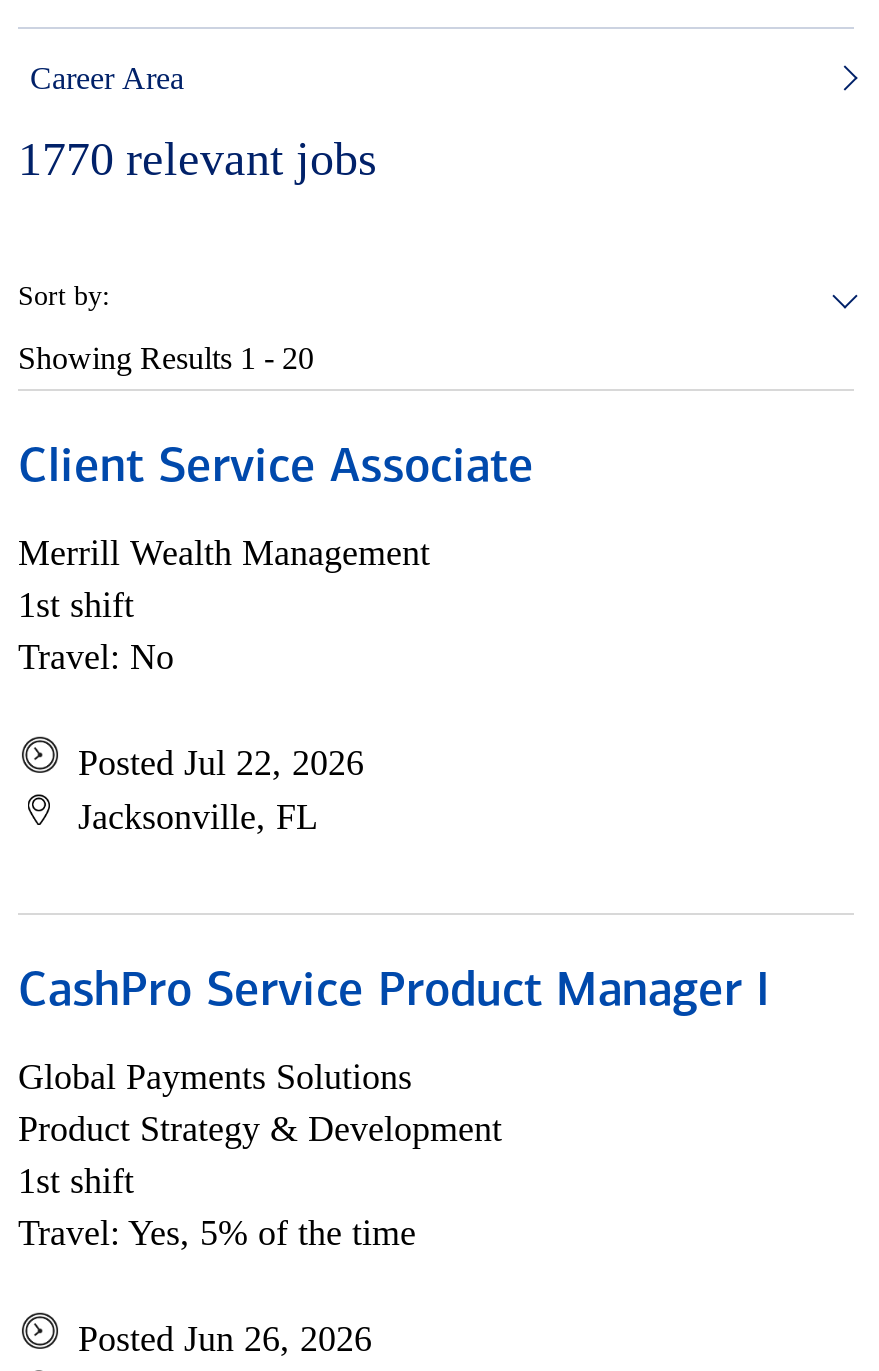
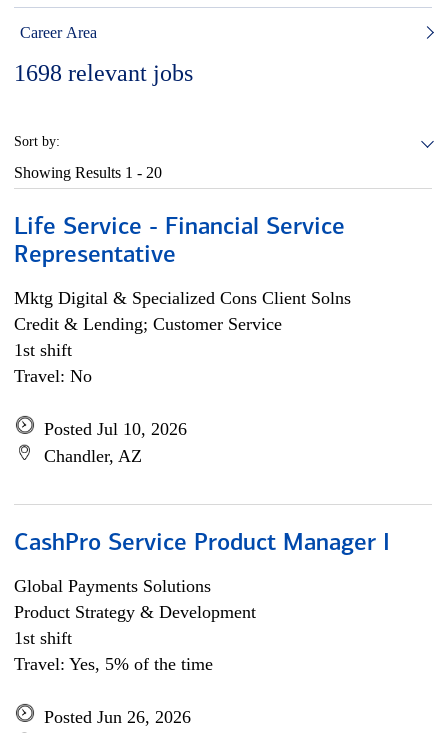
[18,133,376,185] 1770 relevant jobs -> [14,60,193,86] 1698 relevant jobs
[18,445,534,493] Client Service Associate -> [14,216,345,268] Life Service - Financial Service | Representative
[18,533,430,573] Merrill Wealth Management -> [14,288,351,334] Mktg Digital & Specialized Cons Client Solns | Credit & Lending; Customer Service
[78,743,364,837] Posted Jul 22, 2026 | Jacksonville, FL -> [44,419,187,466] Posted Jul 10, 2026 | Chandler, AZ

